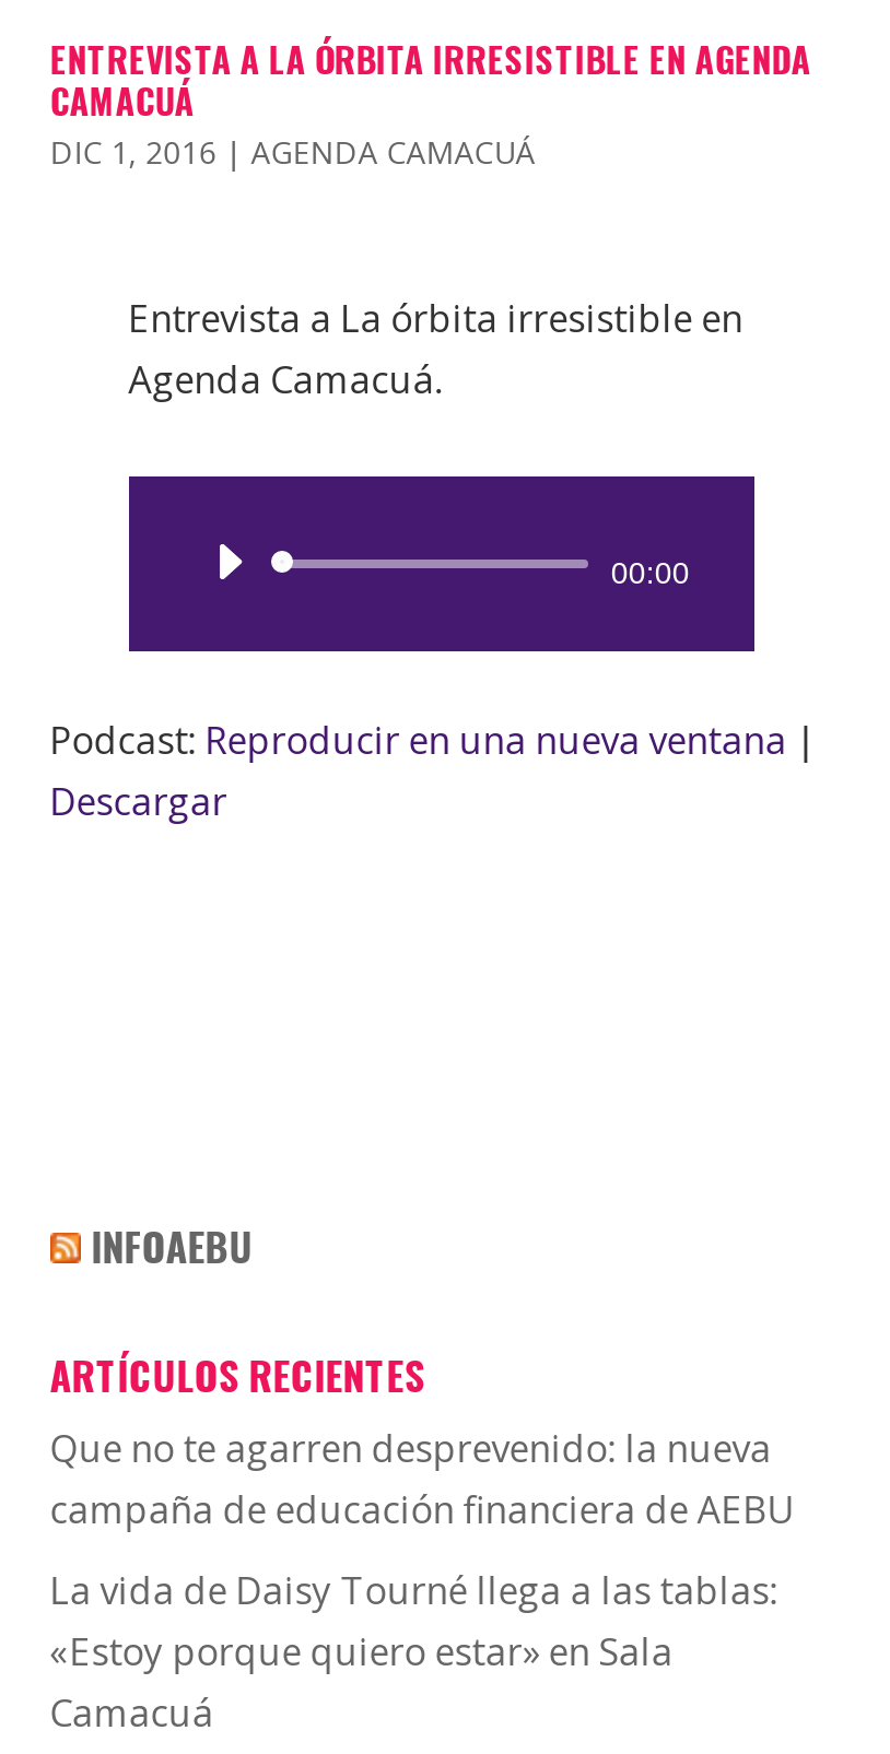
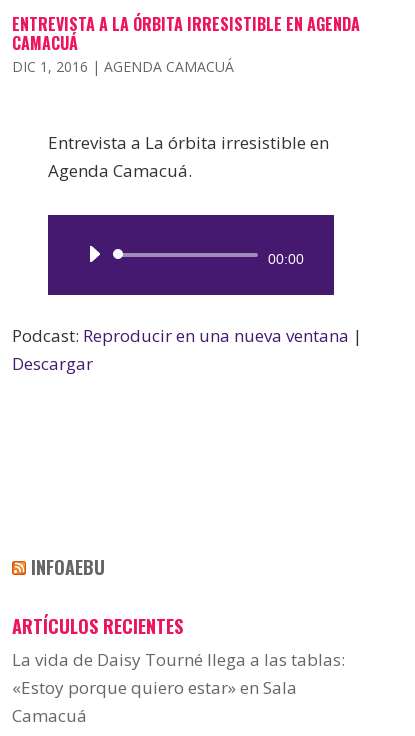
[50,1423,796,1534] Que no te agarren desprevenido: la nueva | campaña de educación financiera de AEBU -> none

